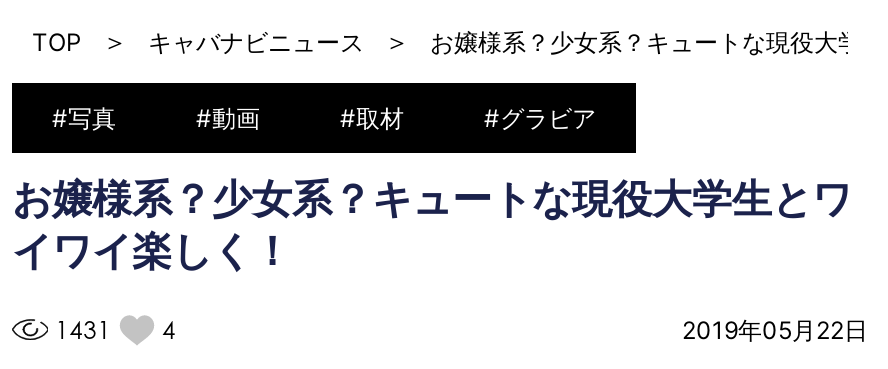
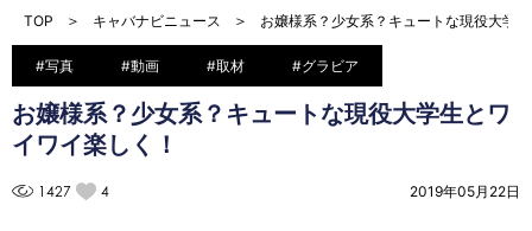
[55,315,176,345] 1431 4 -> [38,182,109,200] 1427 4

